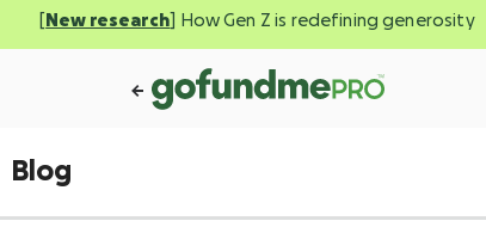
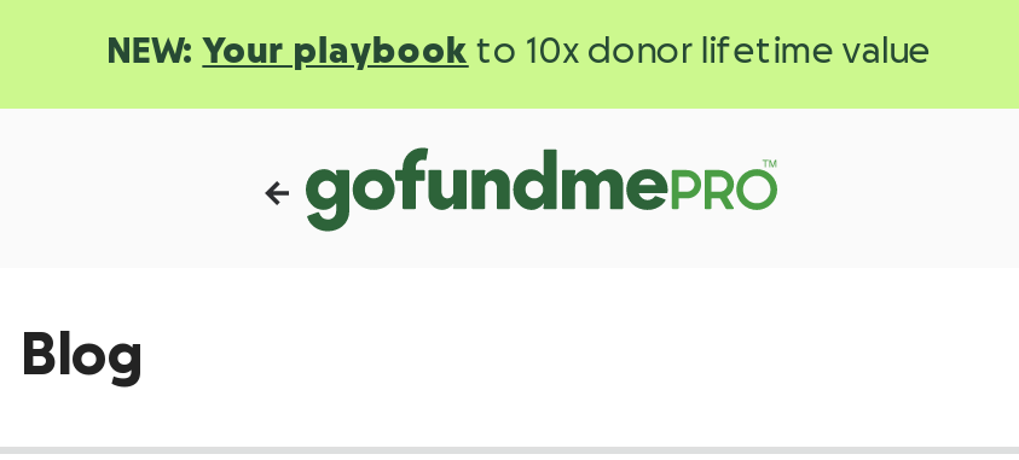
[39,12,475,30] [New research] How Gen Z is redefining generosity -> [106,34,931,70] NEW: Your playbook to 10x donor lifetime value

